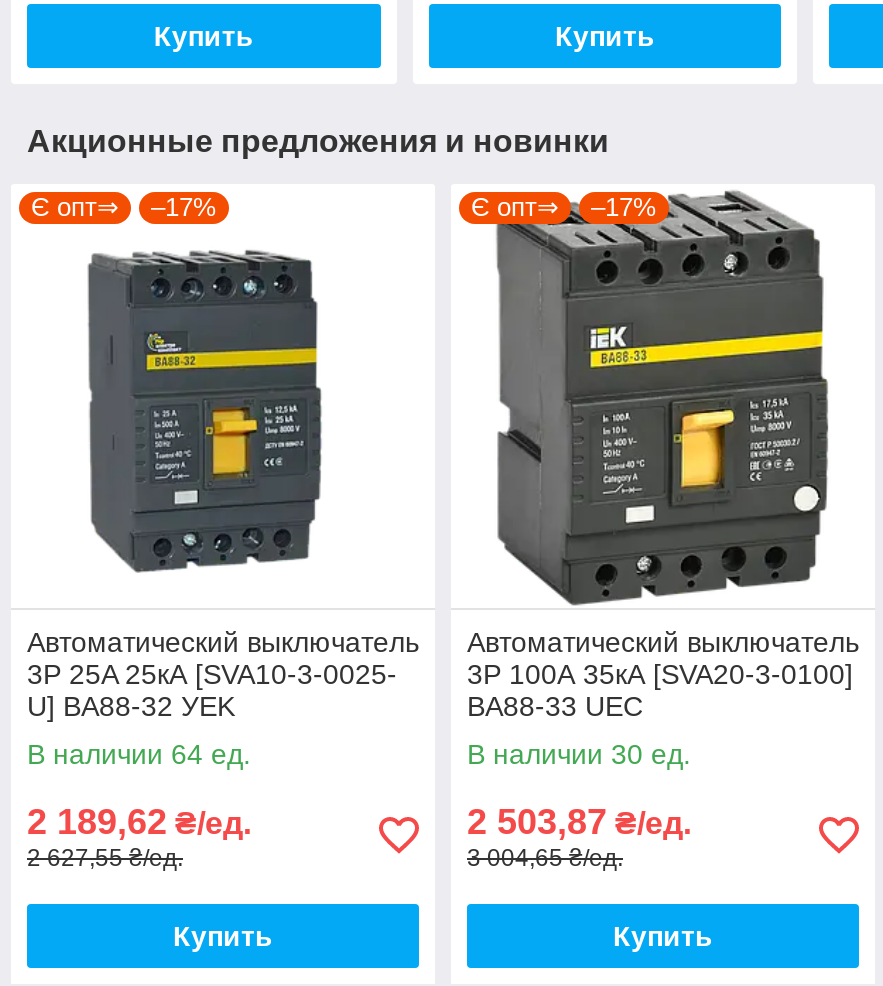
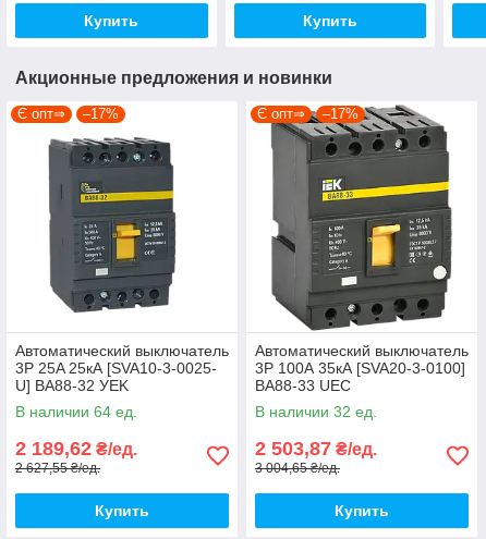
[467,738,691,770] В наличии 30 ед. -> [255,403,377,420] В наличии 32 ед.

